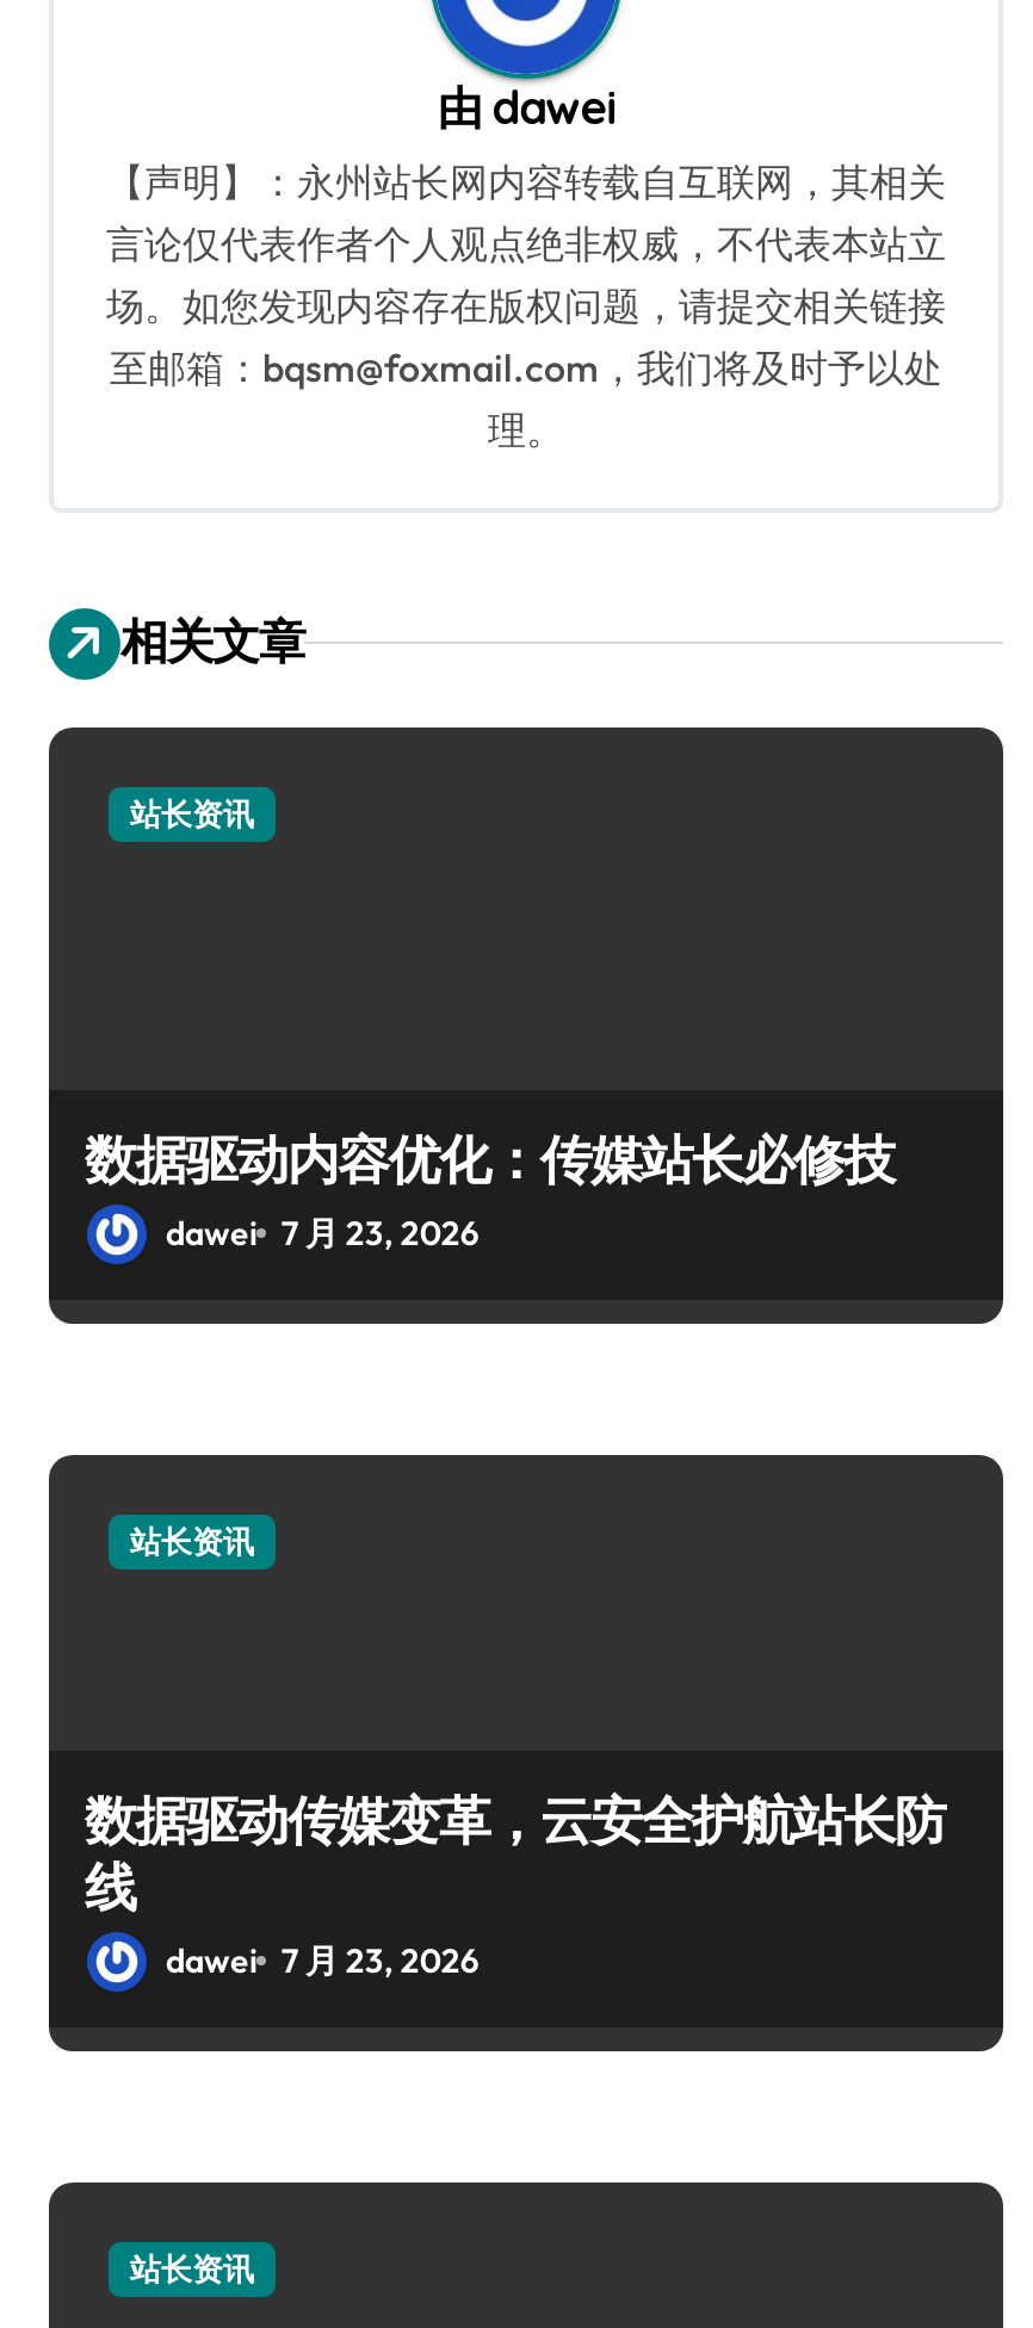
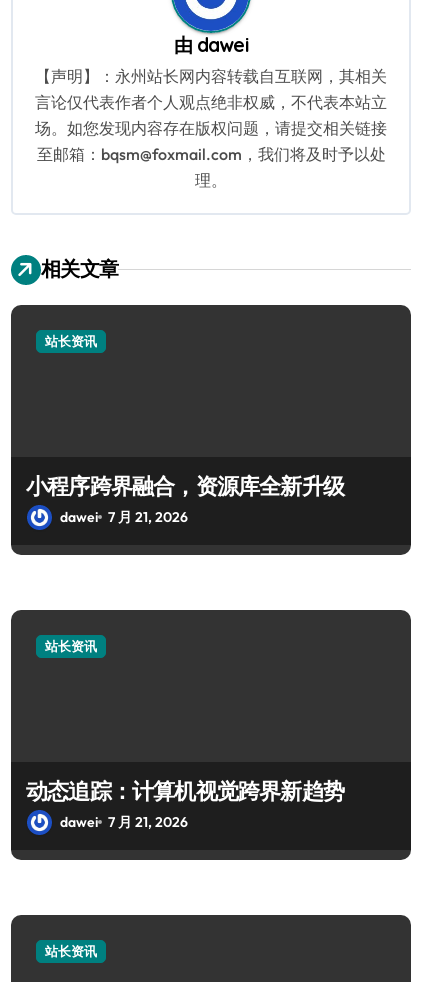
[85,1126,894,1255] 数据驱动内容优化：传媒站长必修技 | dawei 7 月 23, 2026 -> [26,472,344,526] 小程序跨界融合，资源库全新升级 | dawei 7 月 21, 2026
[85,1787,945,1982] 数据驱动传媒变革，云安全护航站长防 | 线 | dawei 7 月 23, 2026 -> [26,777,344,831] 动态追踪：计算机视觉跨界新趋势 | dawei 7 月 21, 2026

